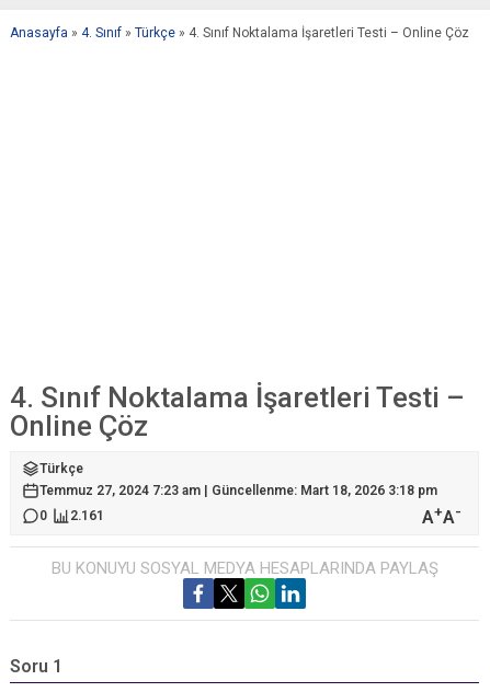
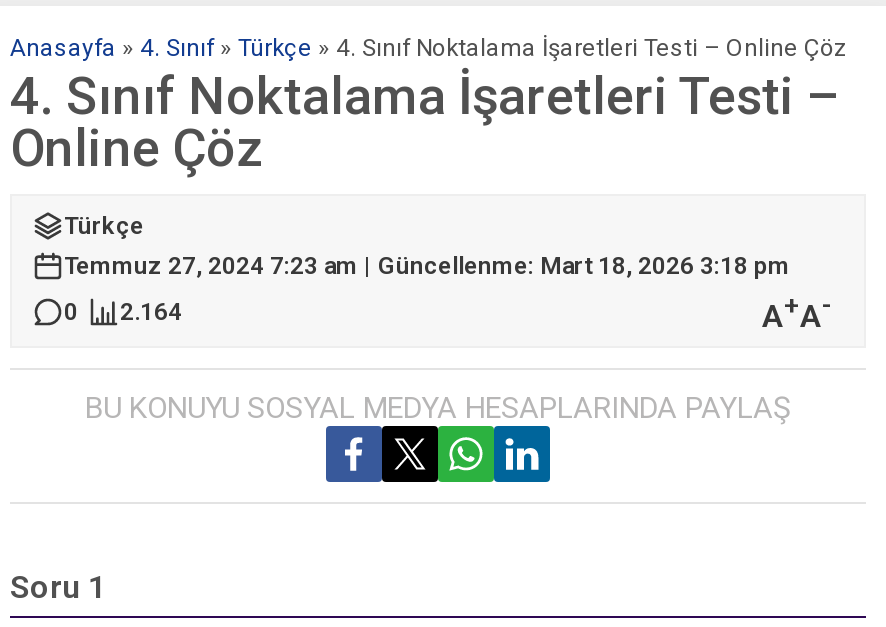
[39,508,104,523] 0 2.161 -> [64,297,182,325] 0 2.164

